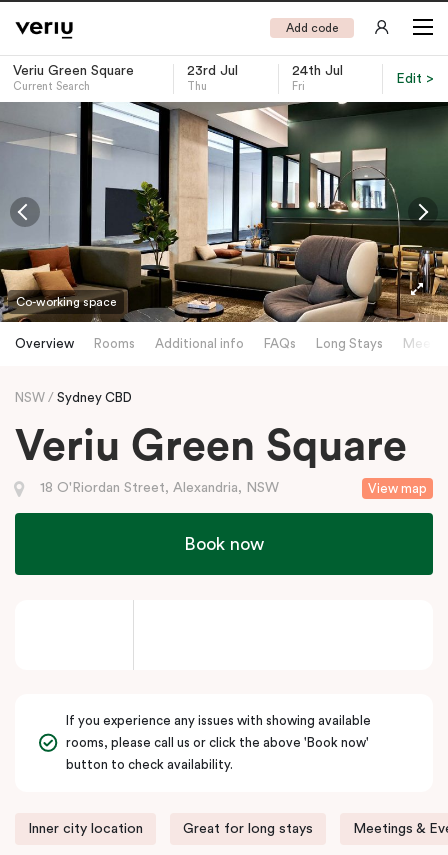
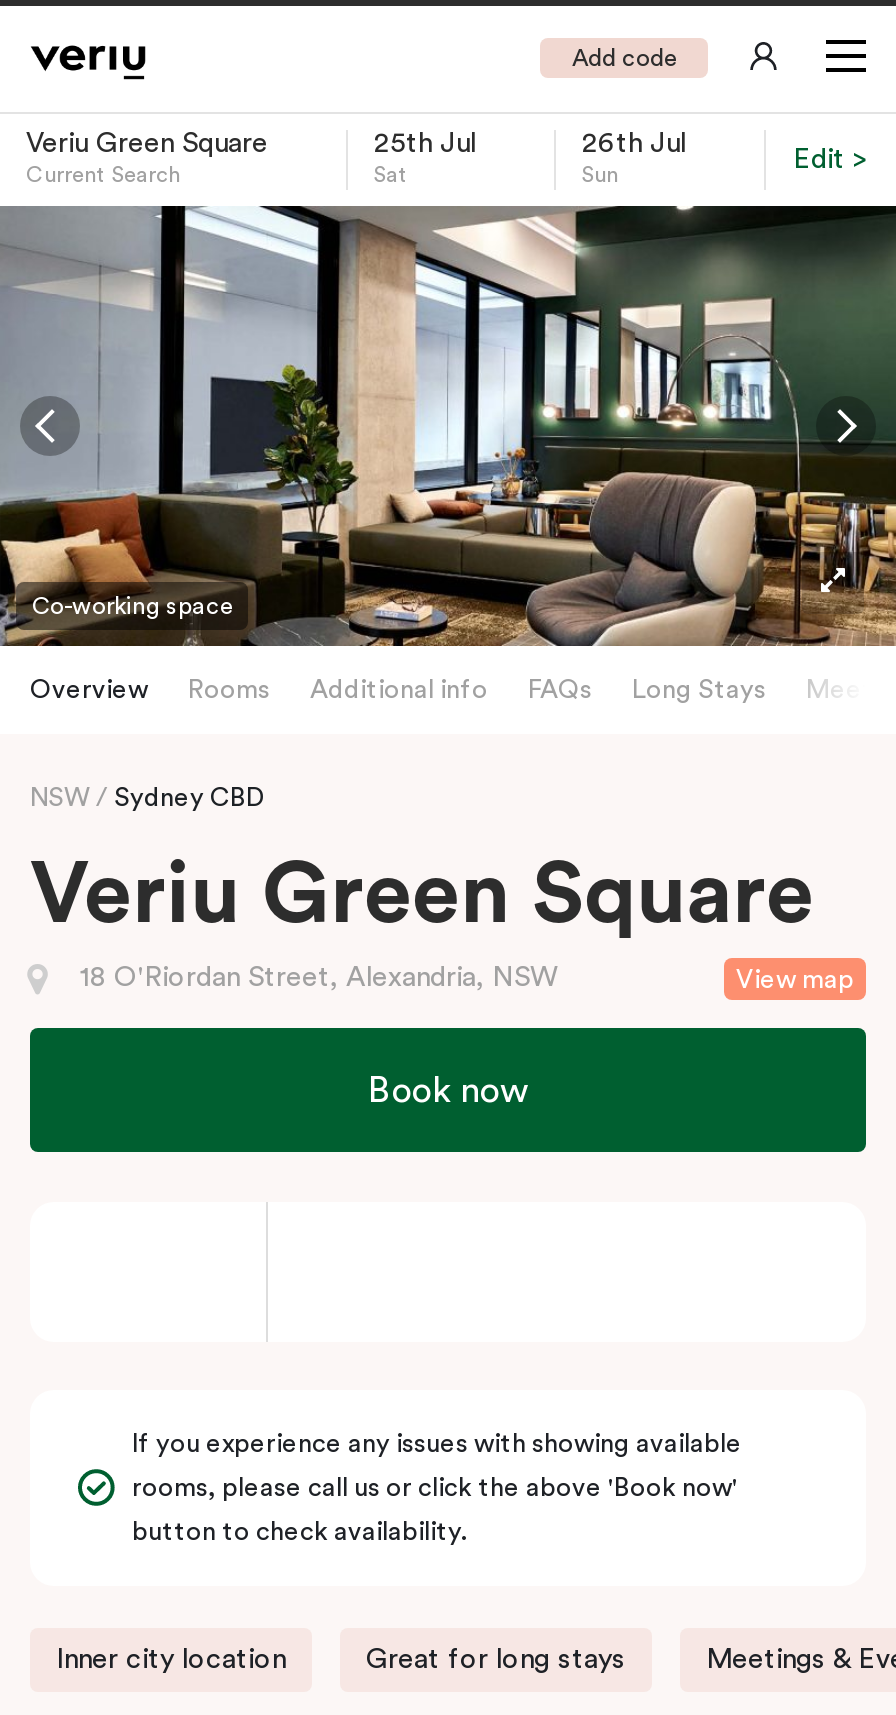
[187,64,238,92] 23rd Jul | Thu -> [374,130,476,186] 25th Jul | Sat
[292,64,343,92] 24th Jul | Fri -> [582,130,686,186] 26th Jul | Sun

